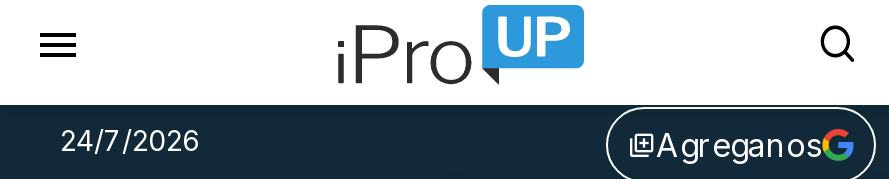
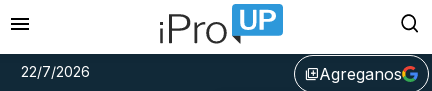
[60,123,200,157] 24/7/2026 -> [21,63,90,80] 22/7/2026

